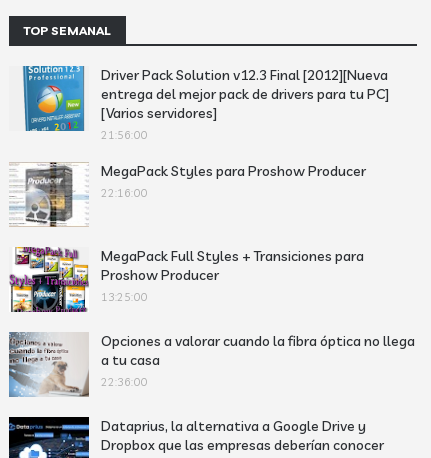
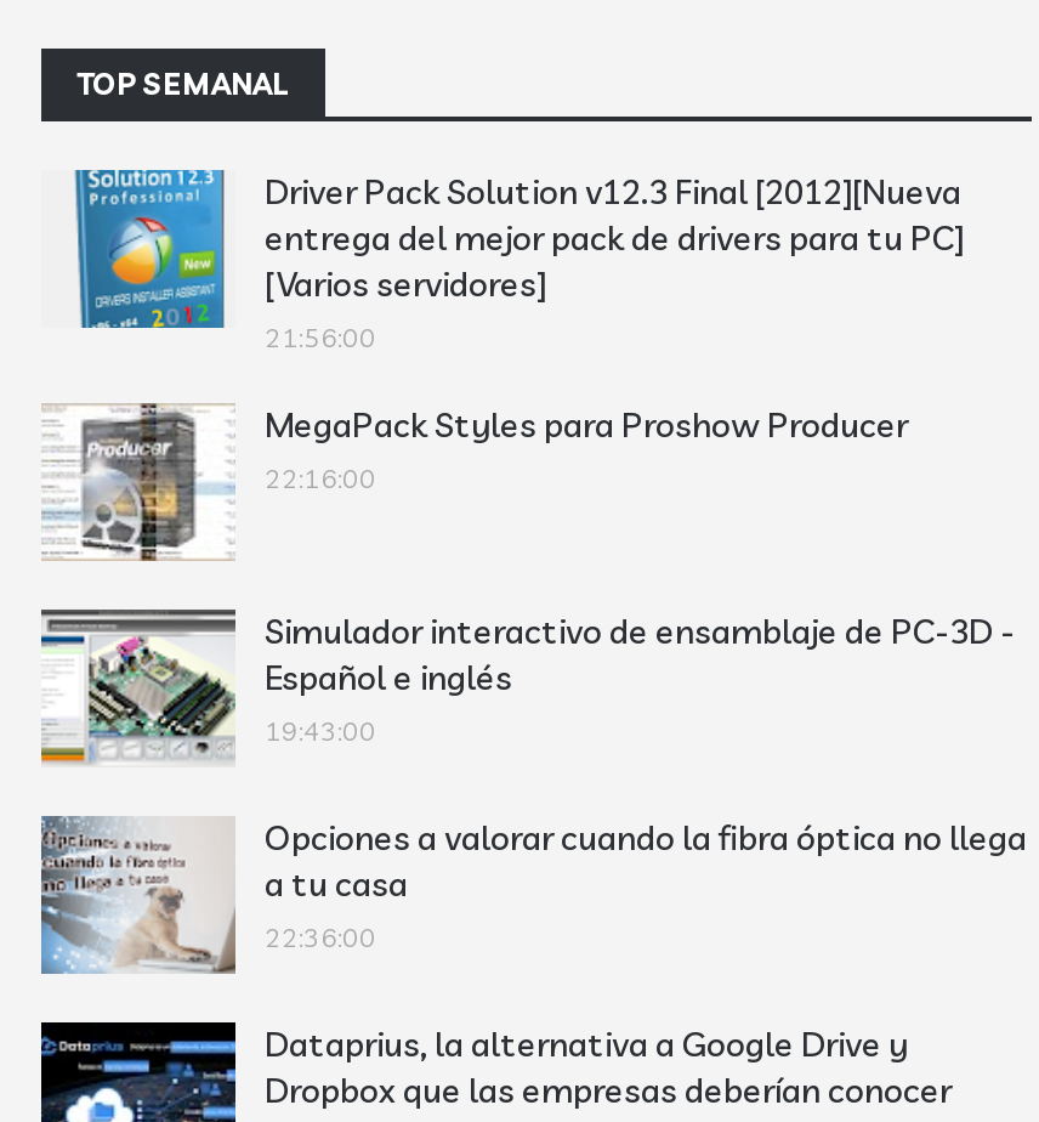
[9,246,364,313] [image] | MegaPack Full Styles + Transiciones para | Proshow Producer | 13:25:00 -> [39,607,1015,767] [image] | Simulador interactivo de ensamblaje de PC-3D - | Español e inglés | 19:43:00

